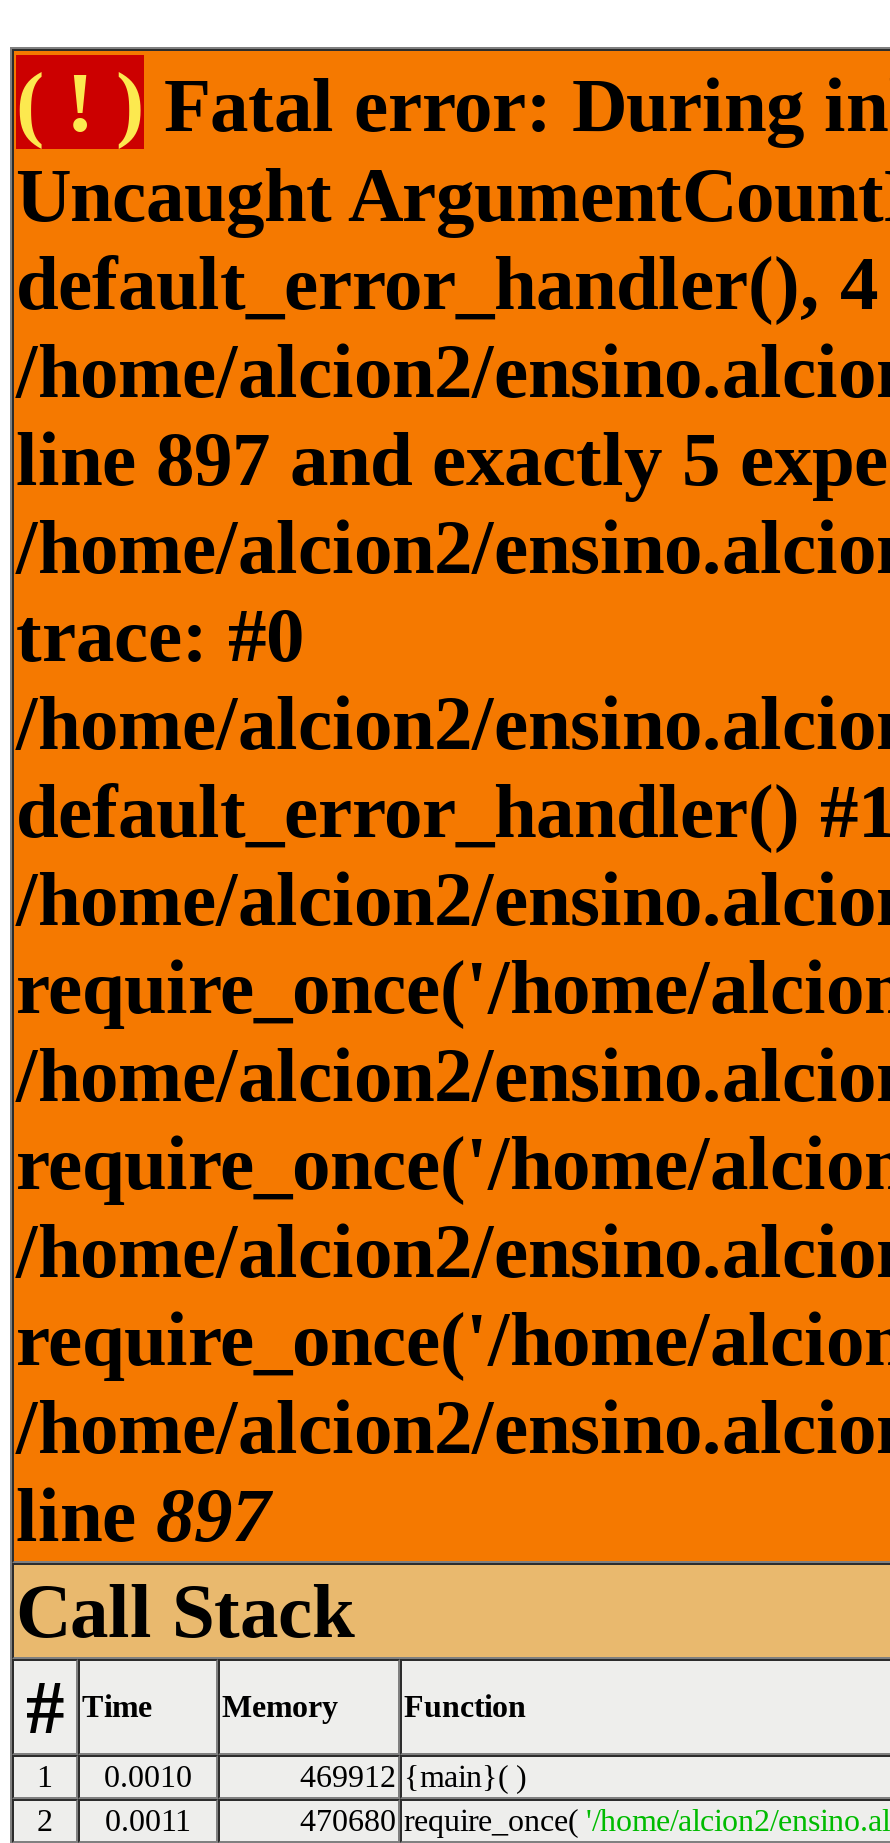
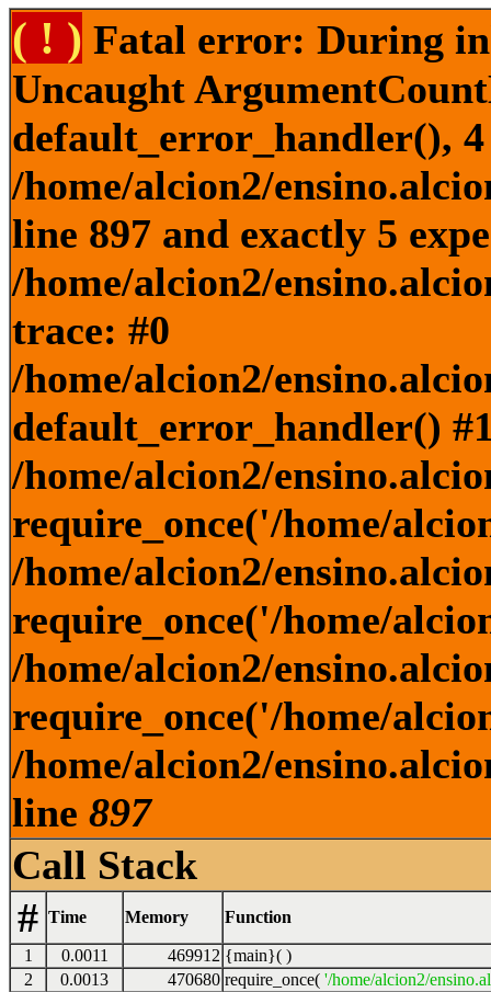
[37,1759,192,1793] 1 0.0010 -> [24,946,108,965] 1 0.0011
[37,1803,191,1837] 2 0.0011 -> [24,970,109,989] 2 0.0013

